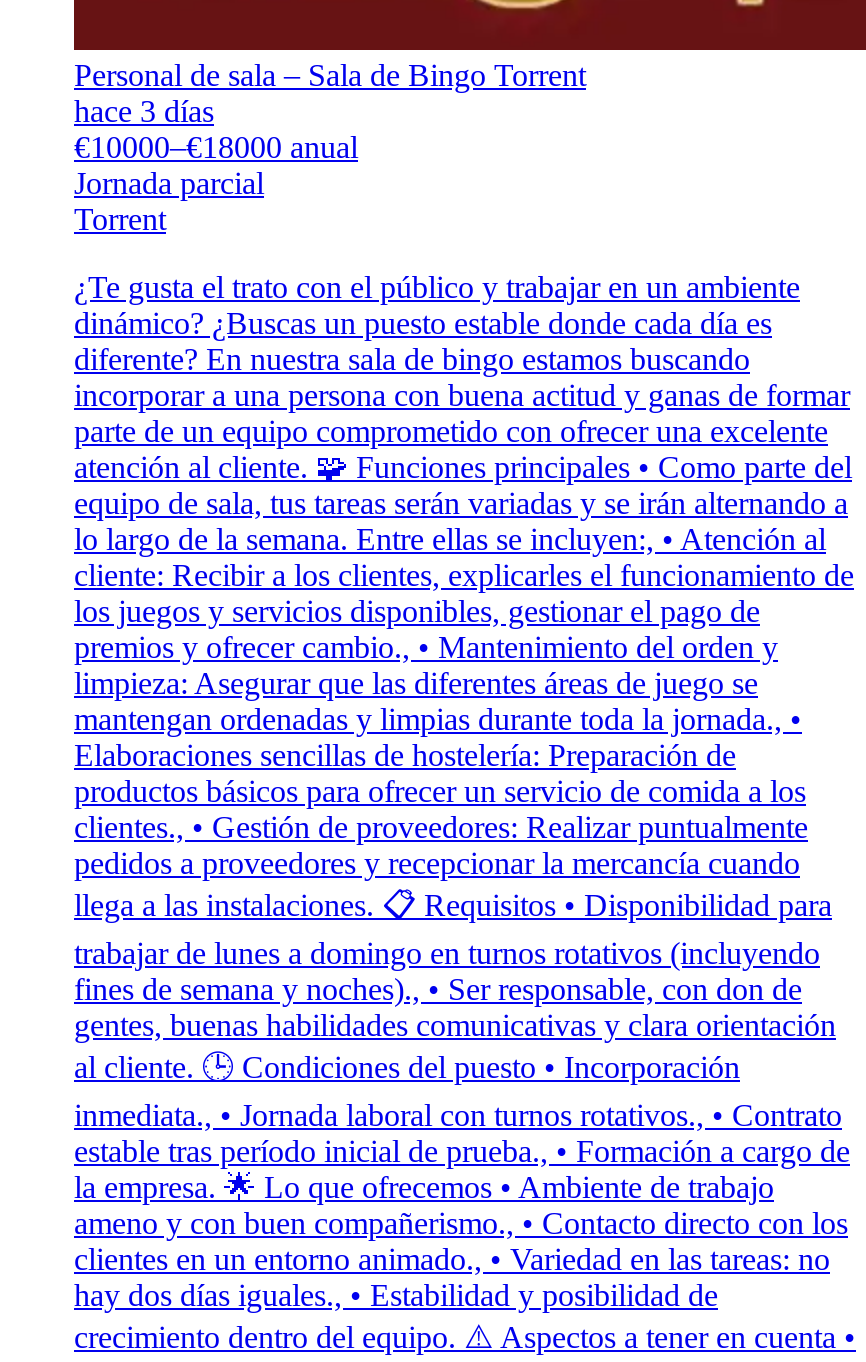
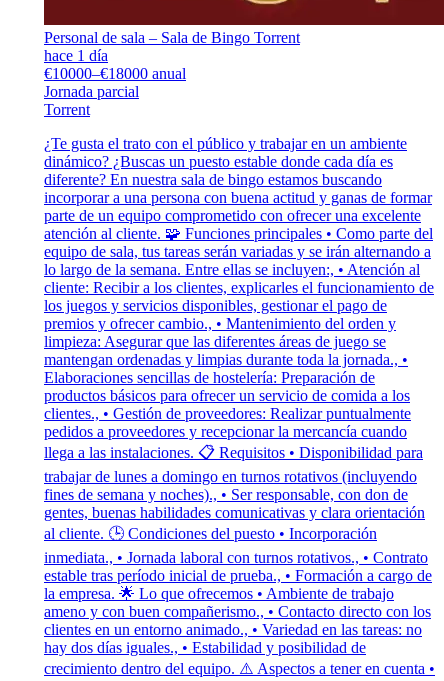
[74,94,214,128] hace 3 días -> [44,47,108,64] hace 1 día

